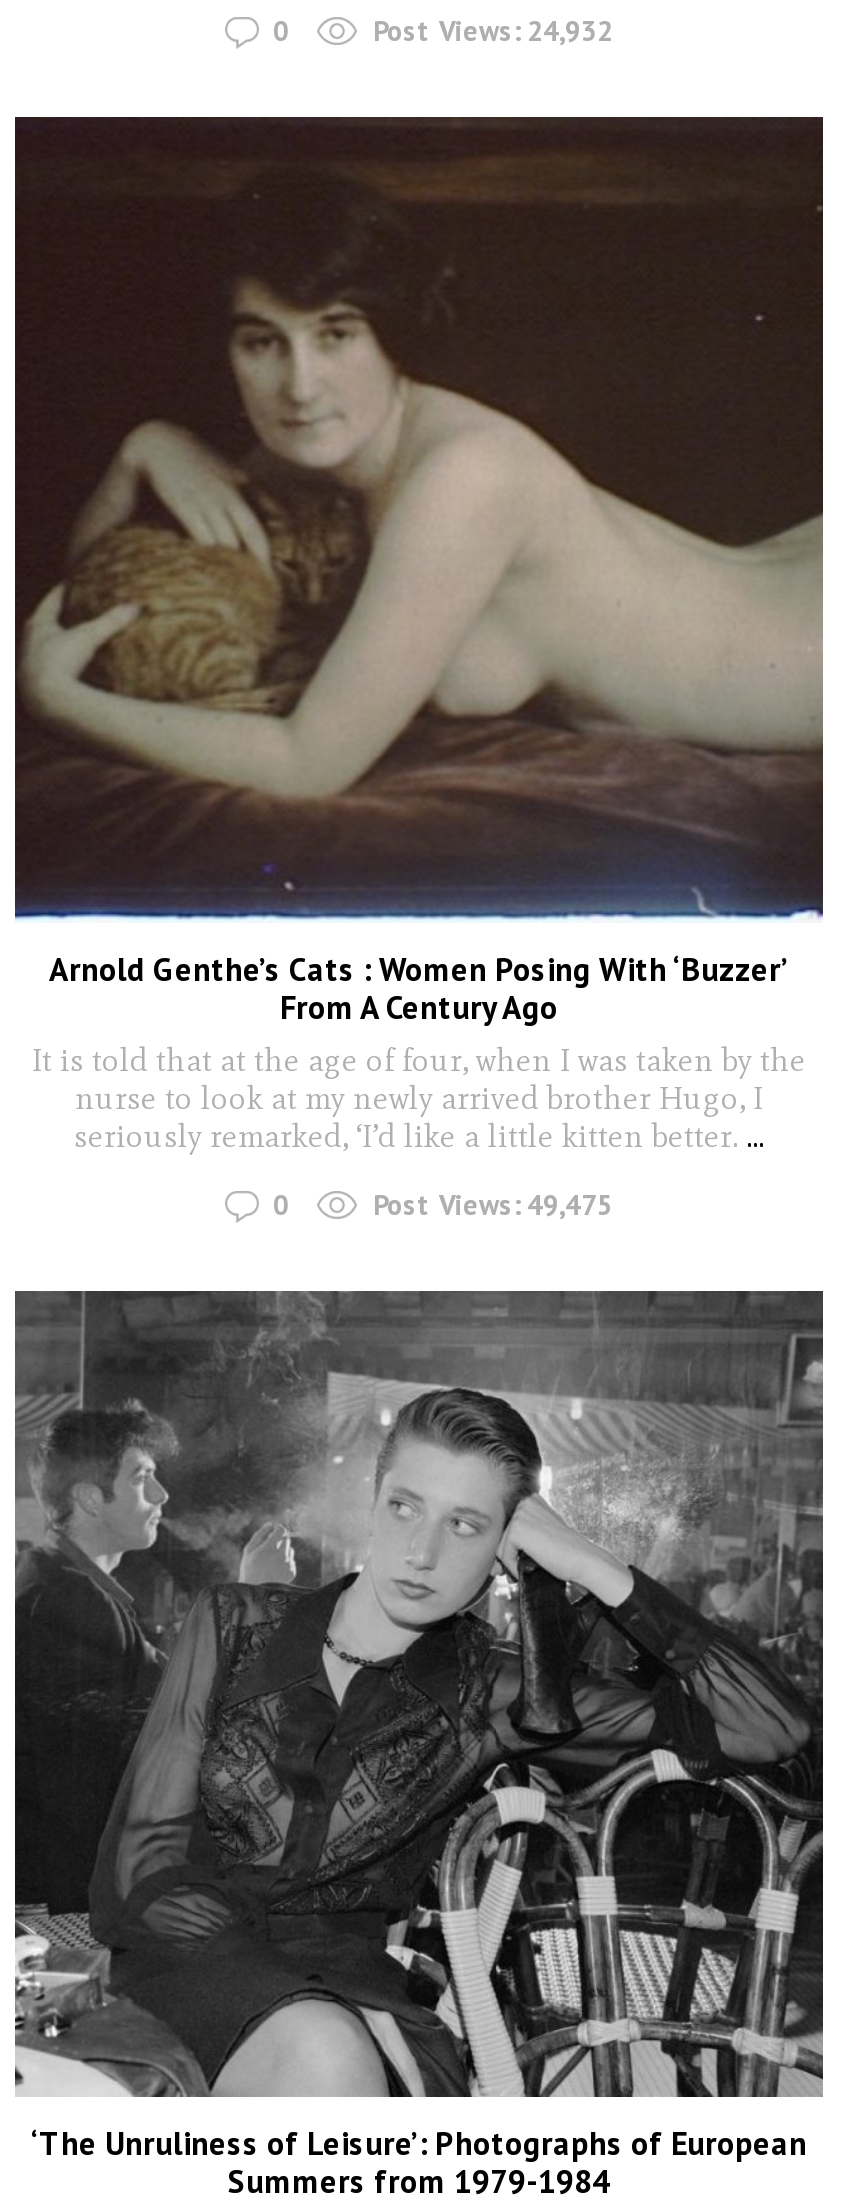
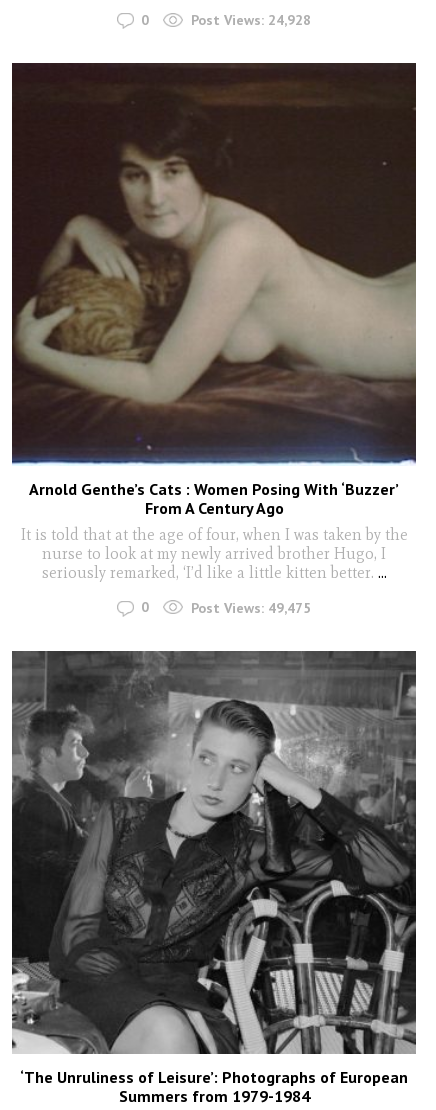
[373,13,613,49] Post Views: 24,932 -> [191,11,311,29] Post Views: 24,928

